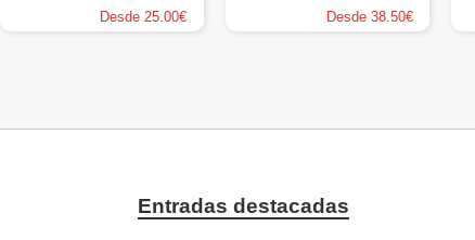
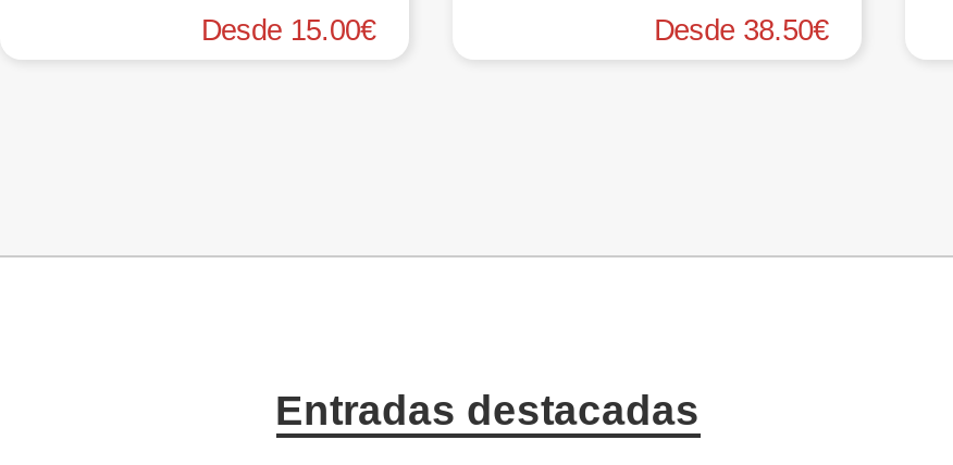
[100,8,187,25] Desde 25.00€ -> [201,13,375,46] Desde 15.00€

